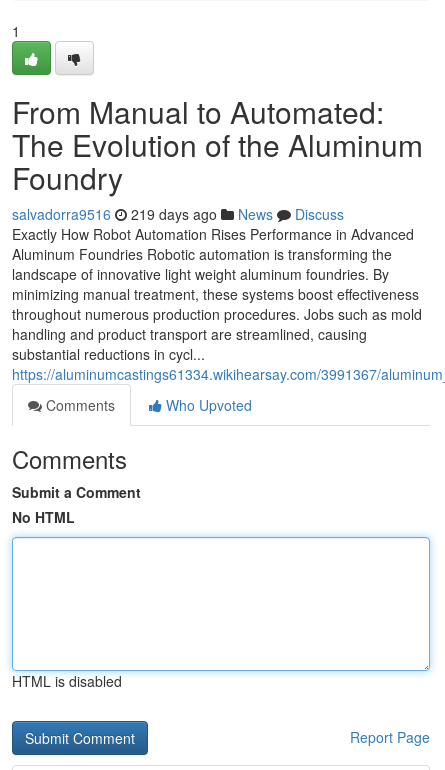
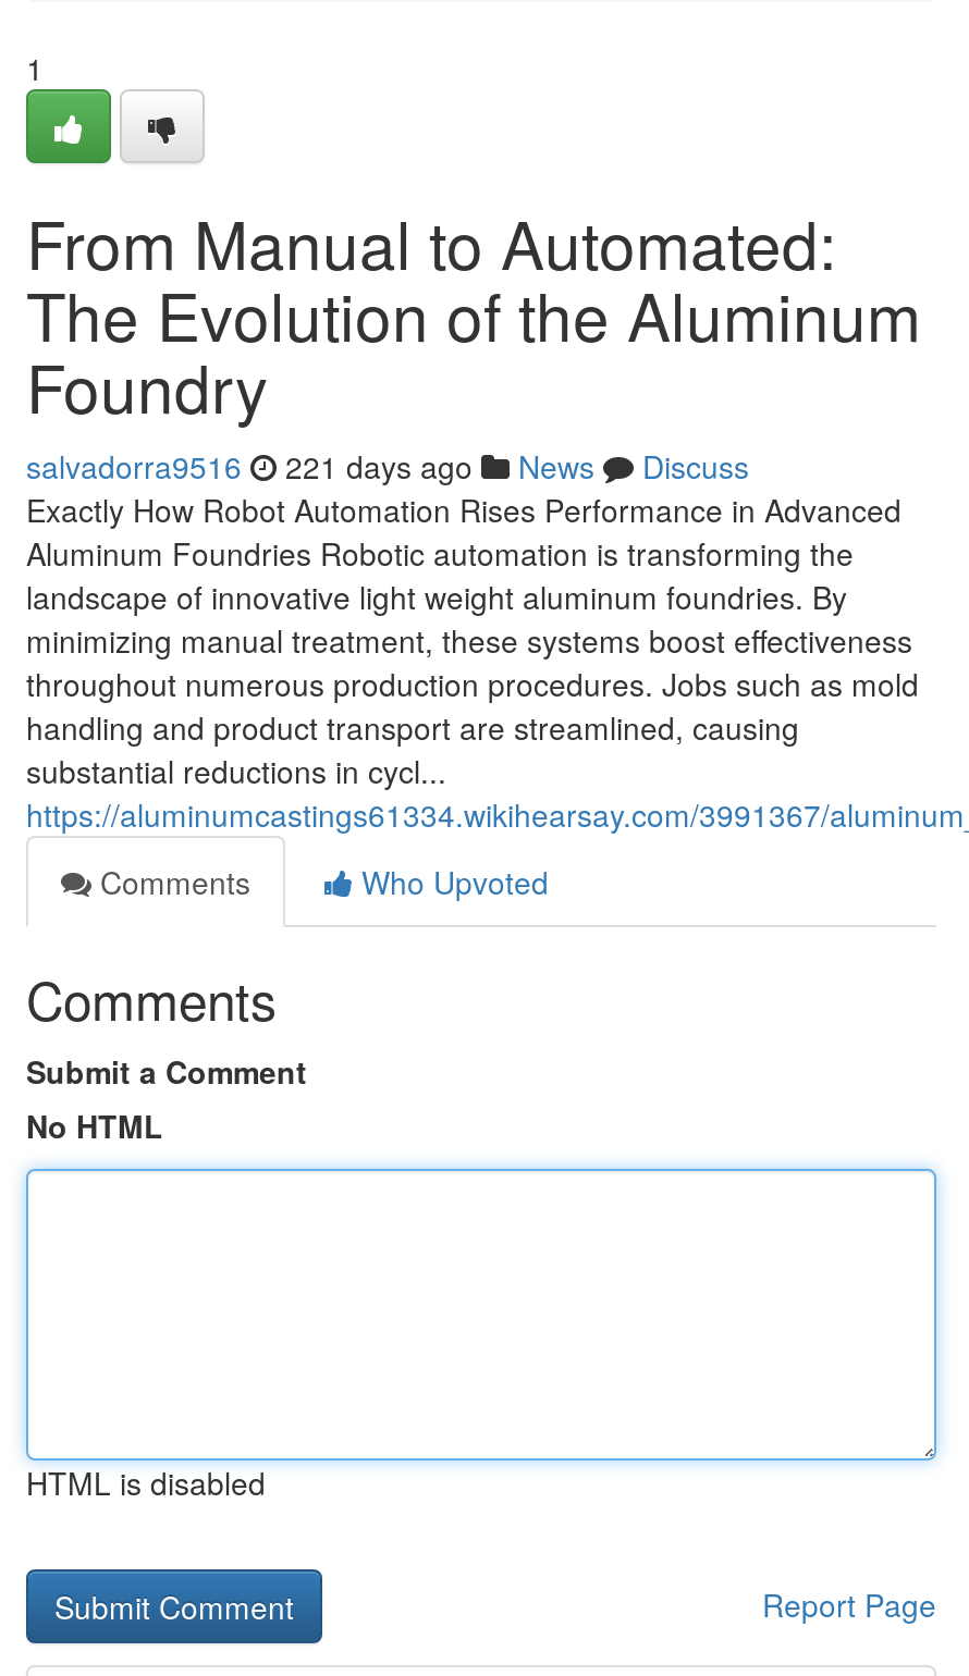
[12,204,344,224] salvadorra9516 219 days ago News Discuss -> [26,444,749,488] salvadorra9516 221 days ago News Discuss

